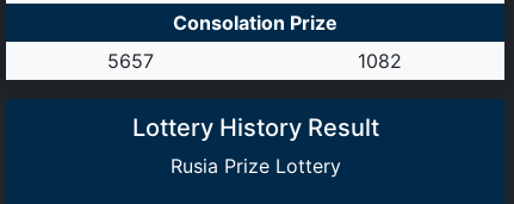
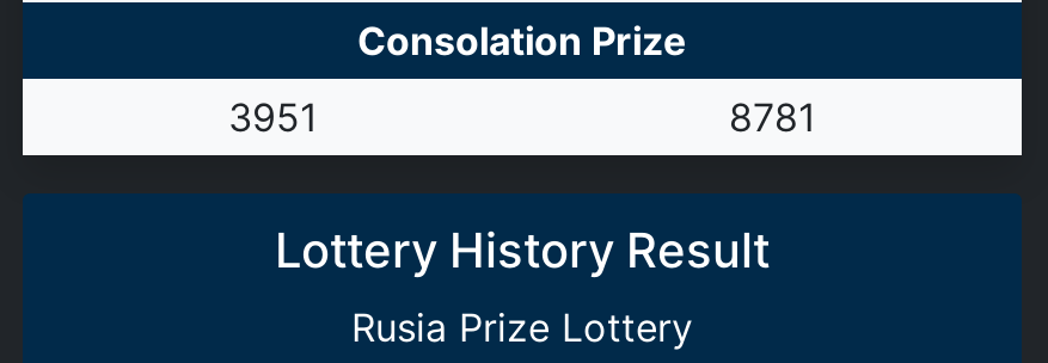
[107,48,154,72] 5657 -> [228,92,317,140] 3951
[358,48,402,72] 1082 -> [729,92,815,140] 8781

